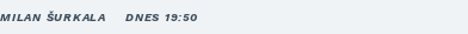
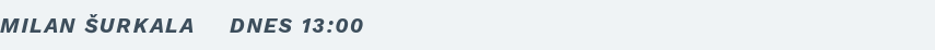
[0,10,198,23] MILAN ŠURKALA DNES 19:50 -> [0,13,365,37] MILAN ŠURKALA DNES 13:00

